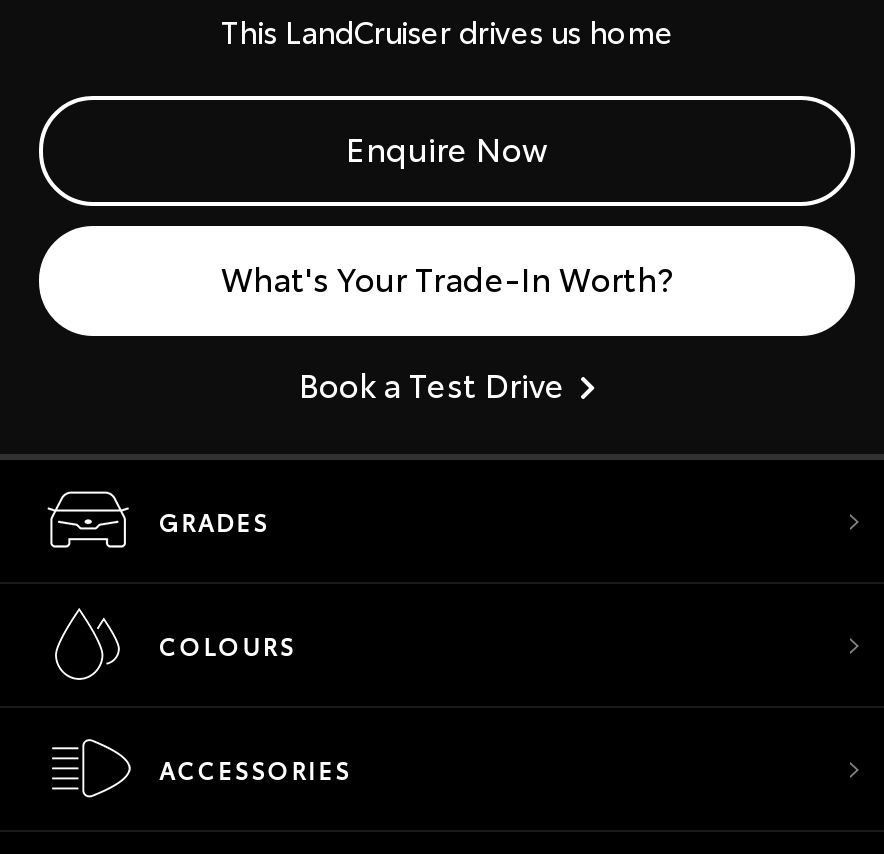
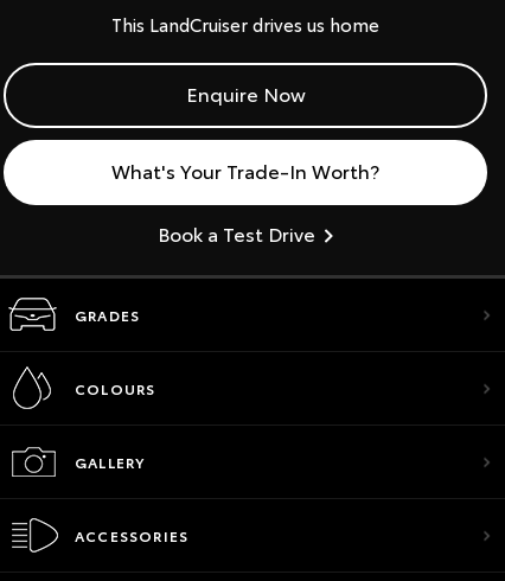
none -> [75,452,145,472] GALLERY

